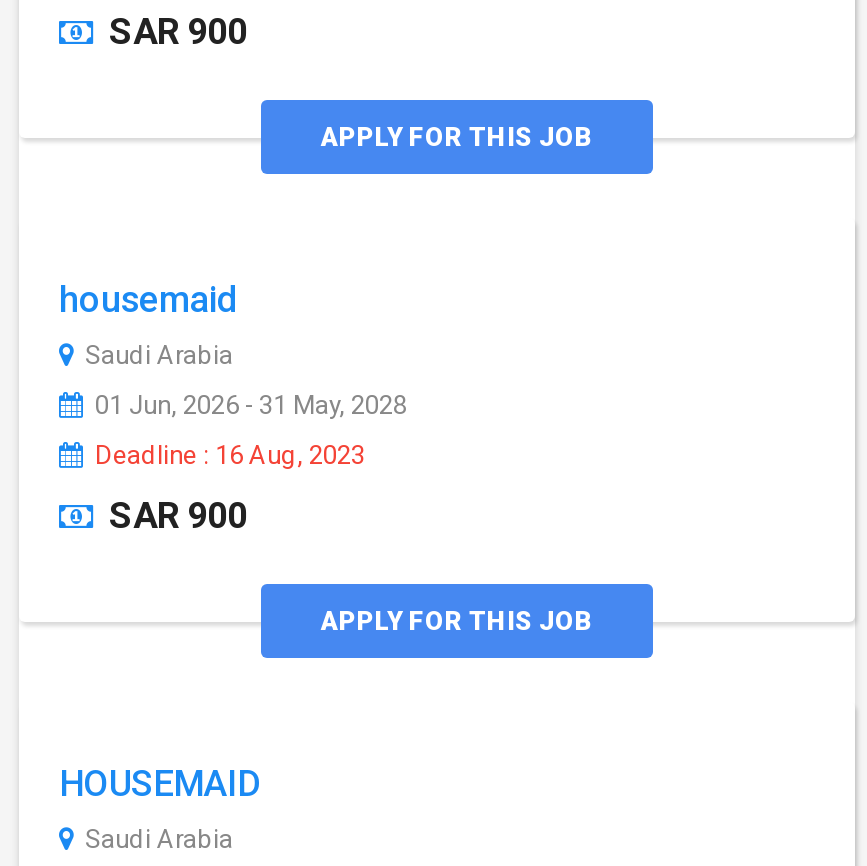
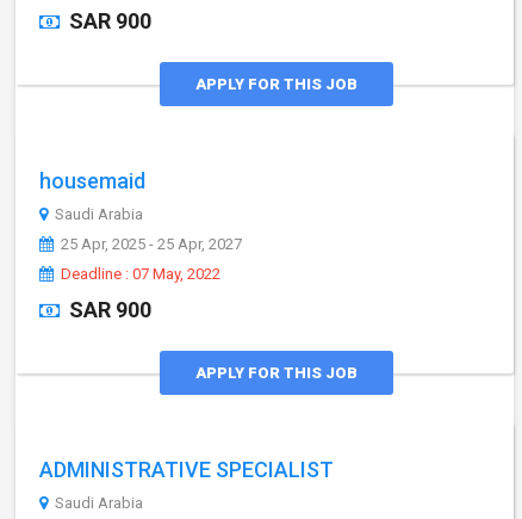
[95,390,407,420] 01 Jun, 2026 - 31 May, 2028 -> [61,235,242,253] 25 Apr, 2025 - 25 Apr, 2027
[95,440,365,470] Deadline : 16 Aug, 2023 -> [61,265,220,283] Deadline : 07 May, 2022
[59,762,259,804] HOUSEMAID -> [39,457,334,482] ADMINISTRATIVE SPECIALIST

